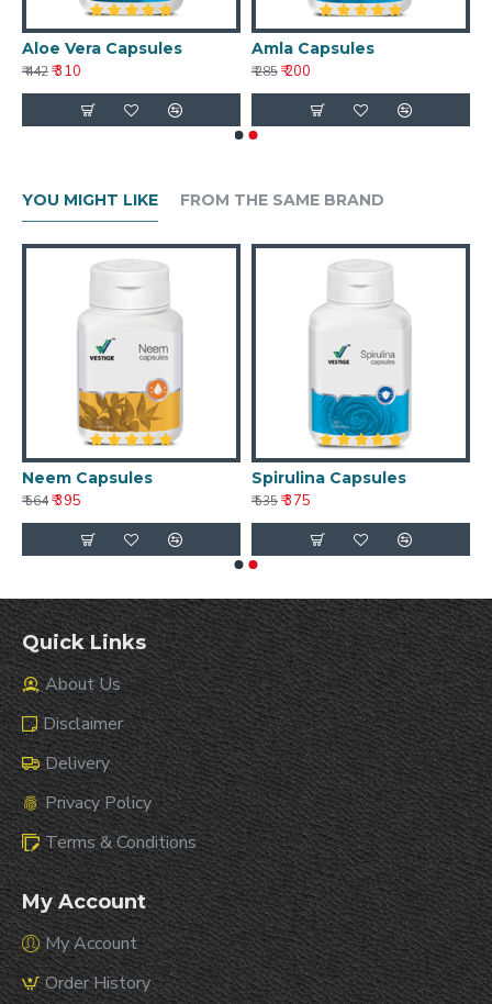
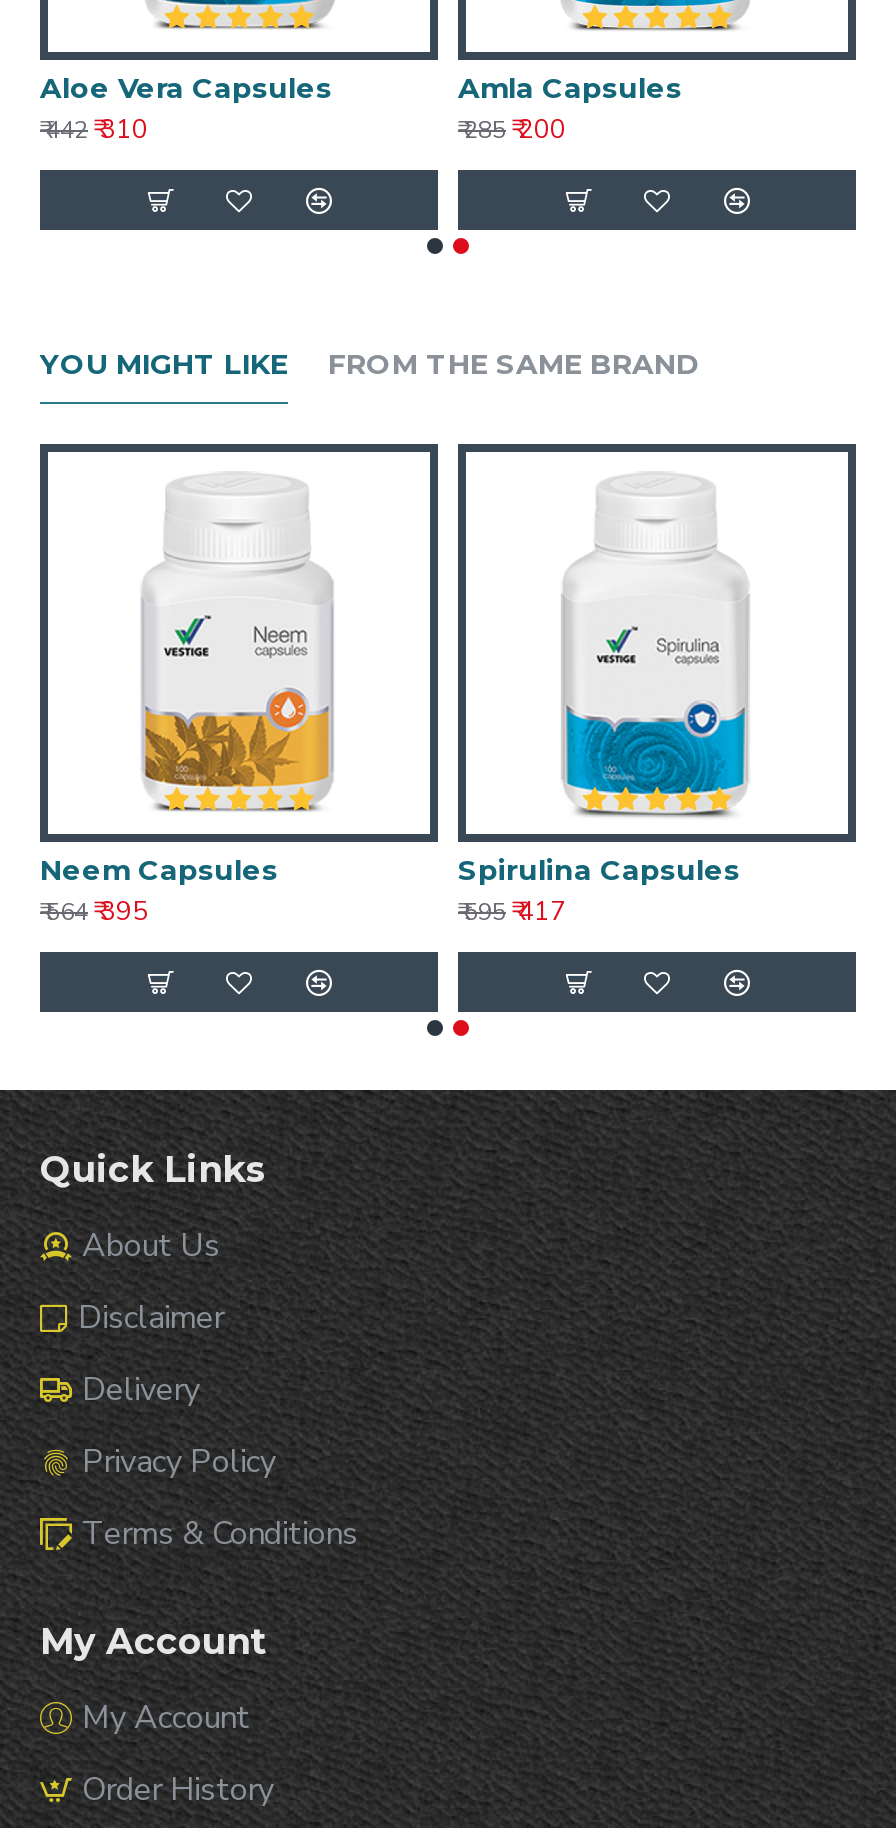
[251,491,311,511] ₹ 535 ₹ 375 -> [458,894,566,930] ₹ 595 ₹ 417

